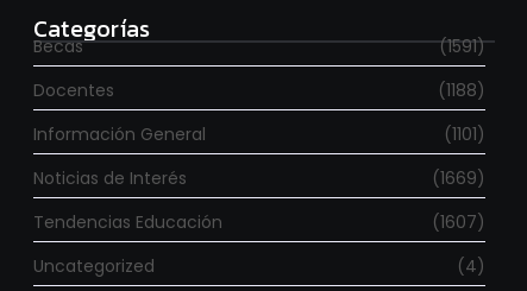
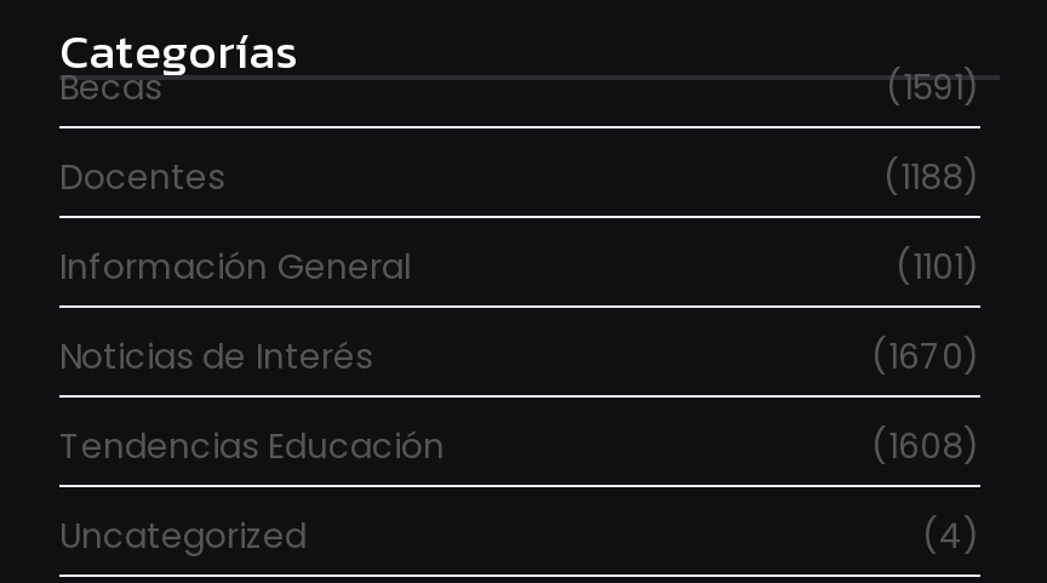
[427,166,485,190] (1669) -> [862,331,980,379] (1670)
[427,210,485,234] (1607) -> [862,421,980,469] (1608)

